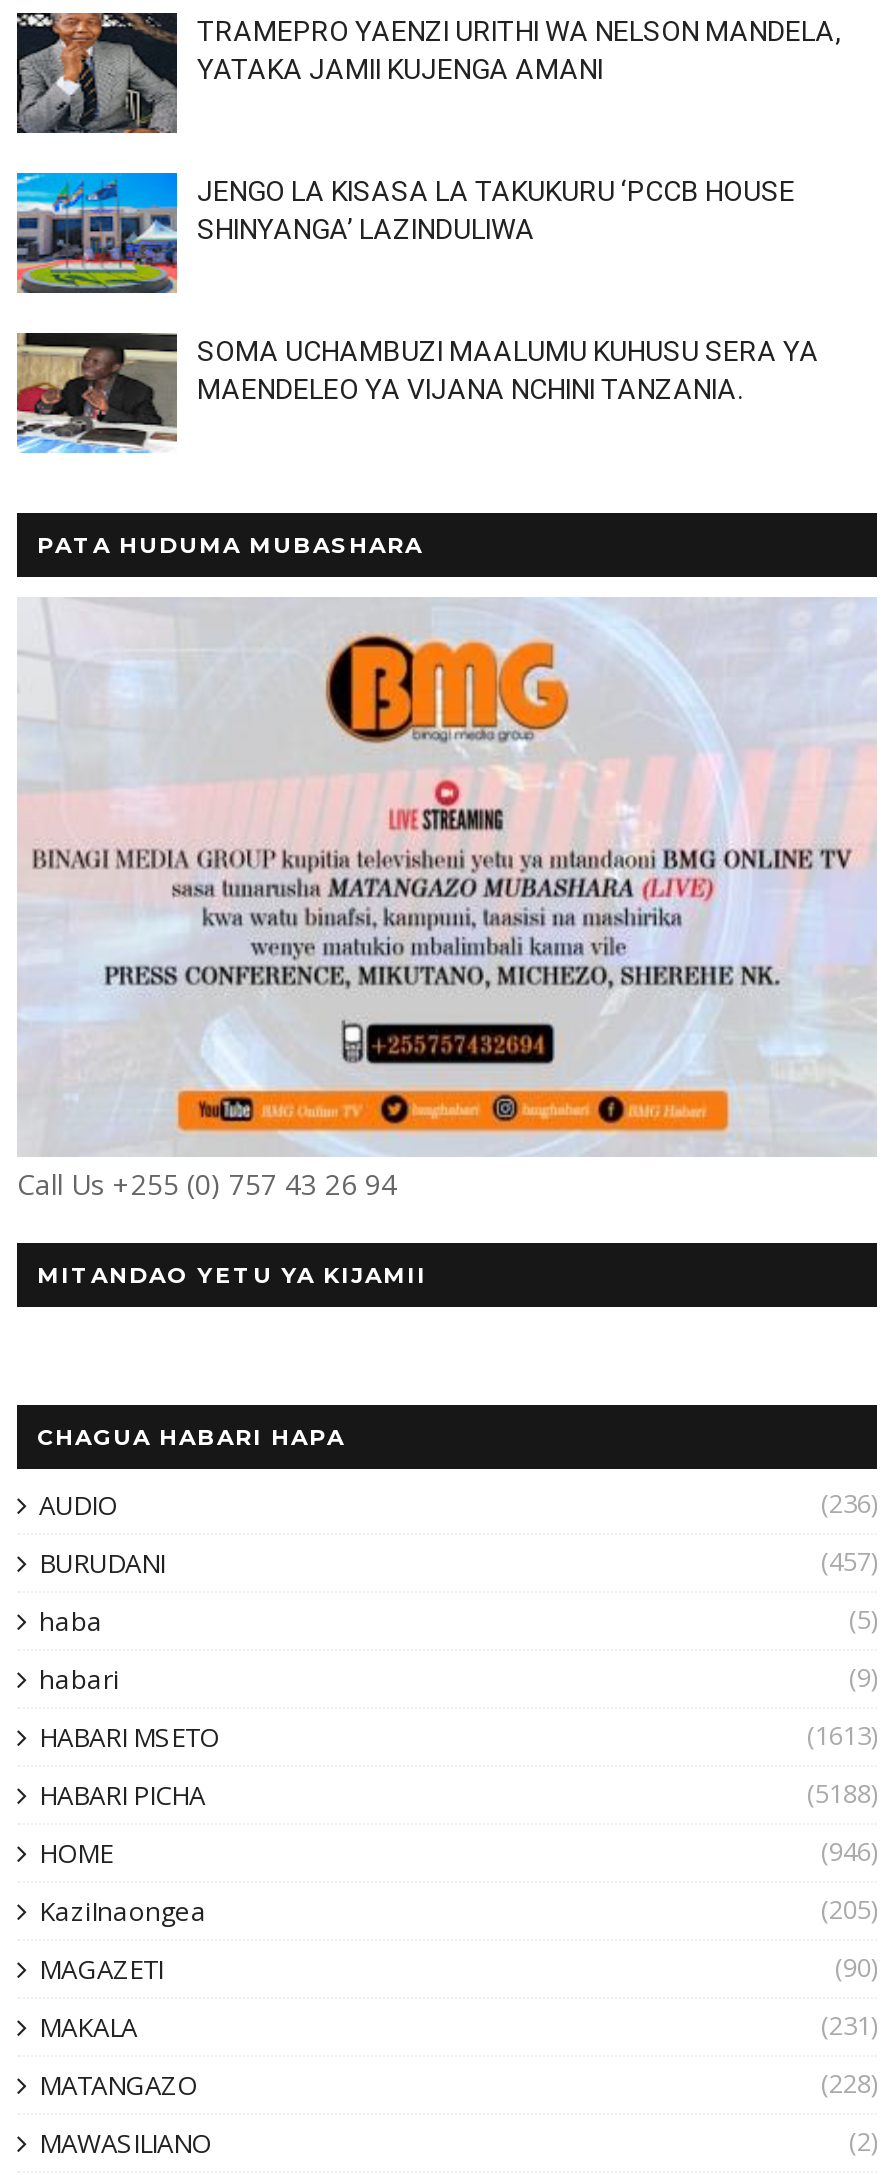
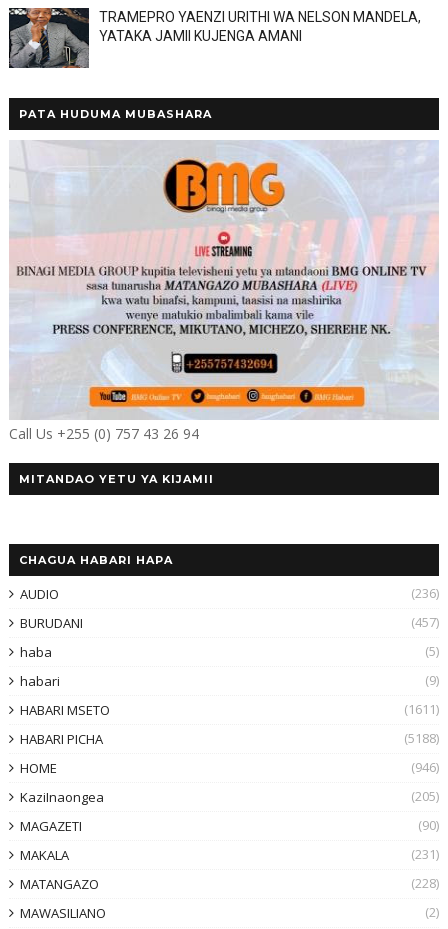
[15,171,795,295] [image] | JENGO LA KISASA LA TAKUKURU ‘PCCB HOUSE | SHINYANGA’ LAZINDULIWA -> none
[15,331,819,455] [image] | SOMA UCHAMBUZI MAALUMU KUHUSU SERA YA | MAENDELEO YA VIJANA NCHINI TANZANIA. -> none
[807,1717,877,1753] (1613) -> [404,700,439,718] (1611)

